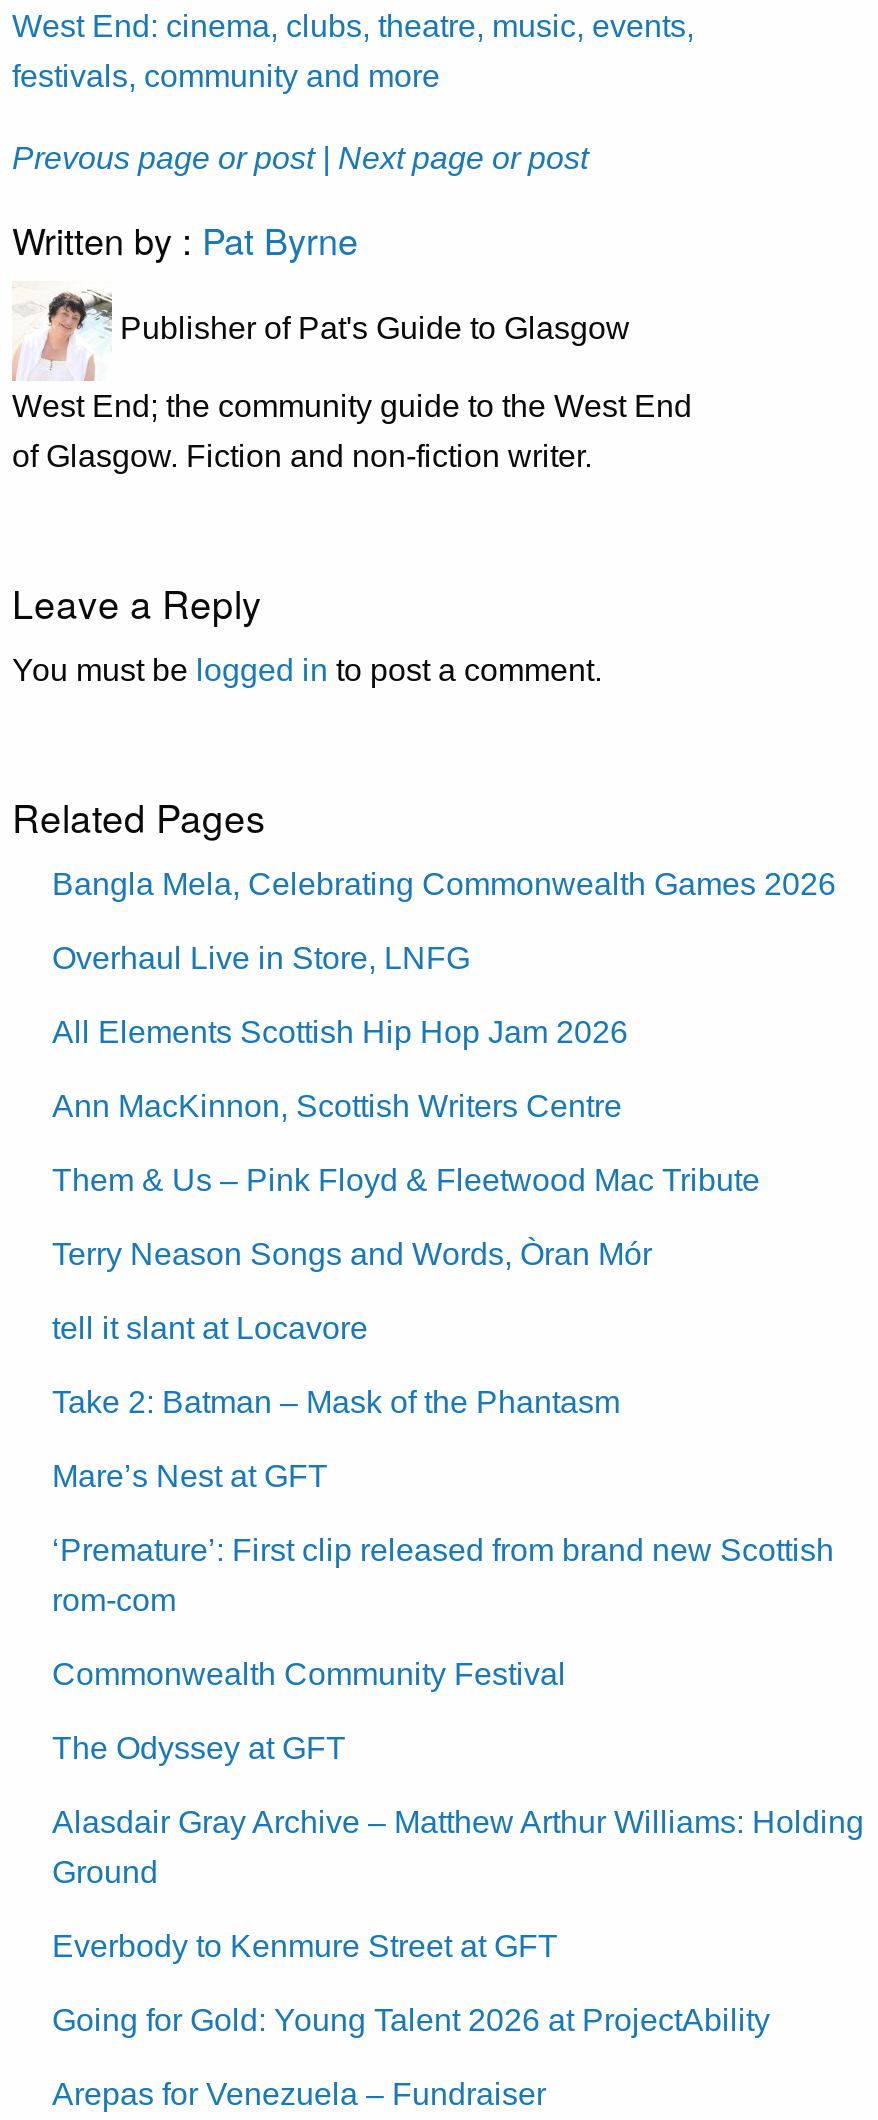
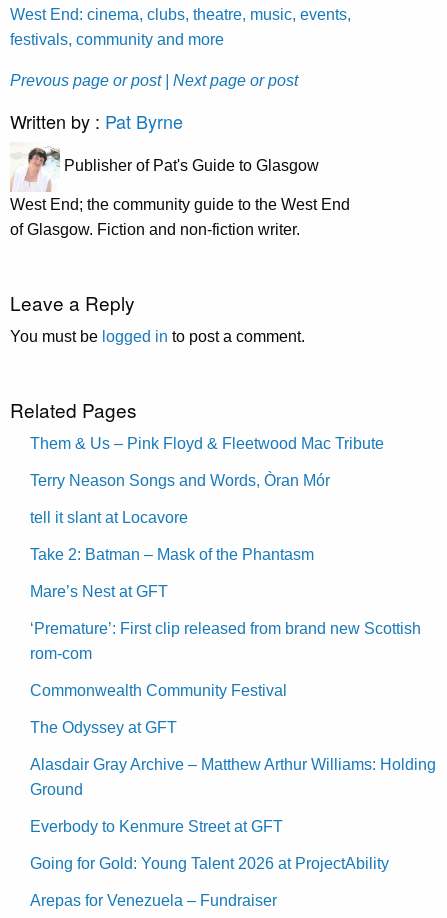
[52,867,836,1123] Bangla Mela, Celebrating Commonwealth Games 2026 | Overhaul Live in Store, LNFG | All Elements Scottish Hip Hop Jam 2026 | Ann MacKinnon, Scottish Writers Centre -> none

